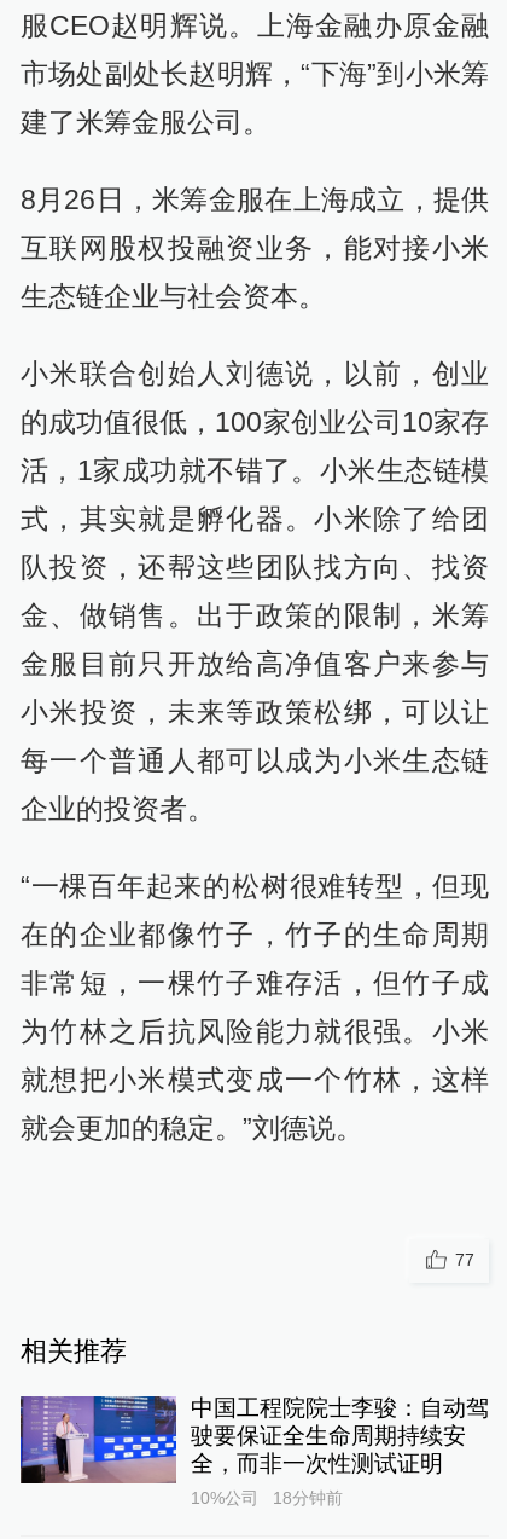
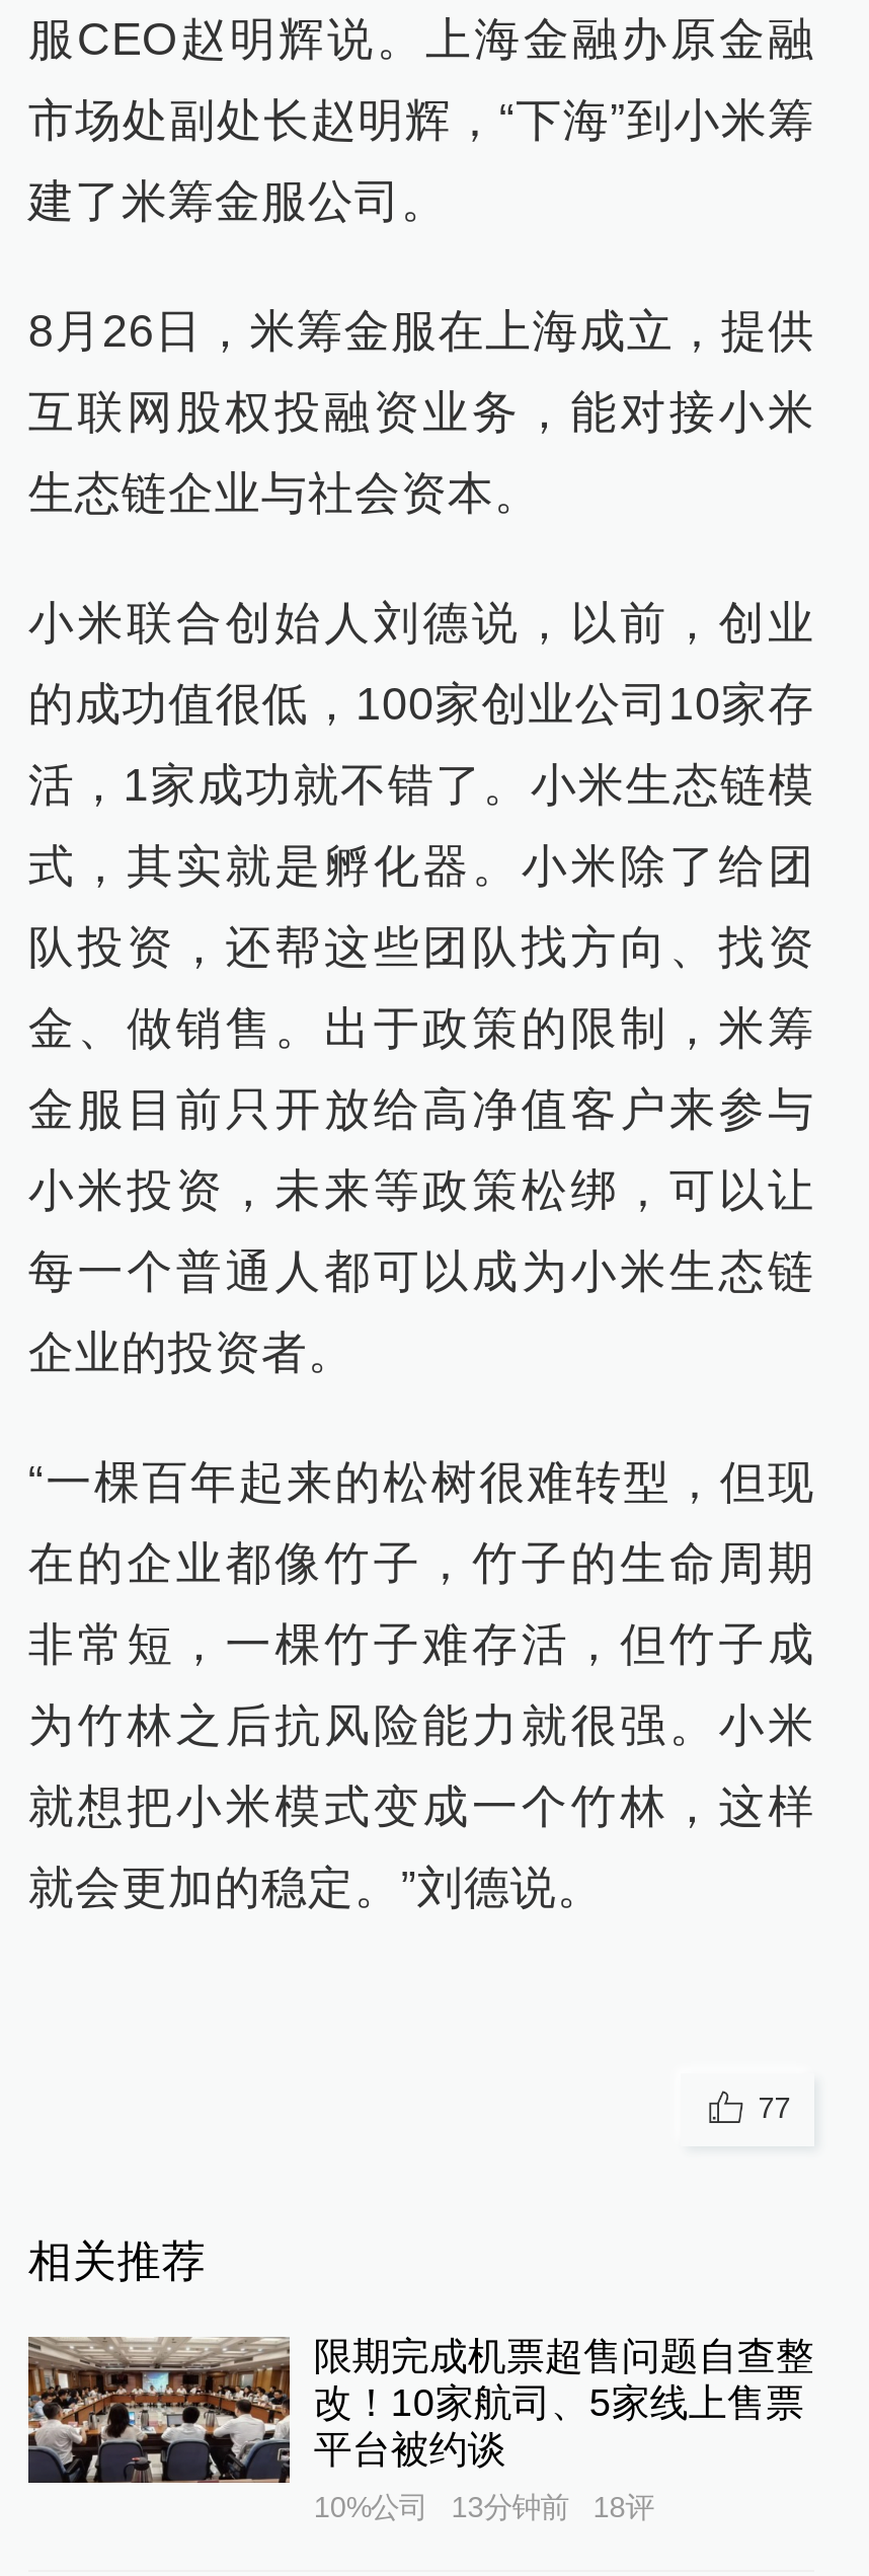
[19,1395,489,1485] [image] | 中国工程院院士李骏：自动驾 | 驶要保证全生命周期持续安 | 全，而非一次性测试证明 -> [26,2335,814,2485] [image] | 限期完成机票超售问题自查整 | 改！10家航司、5家线上售票 | 平台被约谈
[273,1488,343,1507] 18分钟前 -> [451,2491,654,2523] 13分钟前 | 18评

